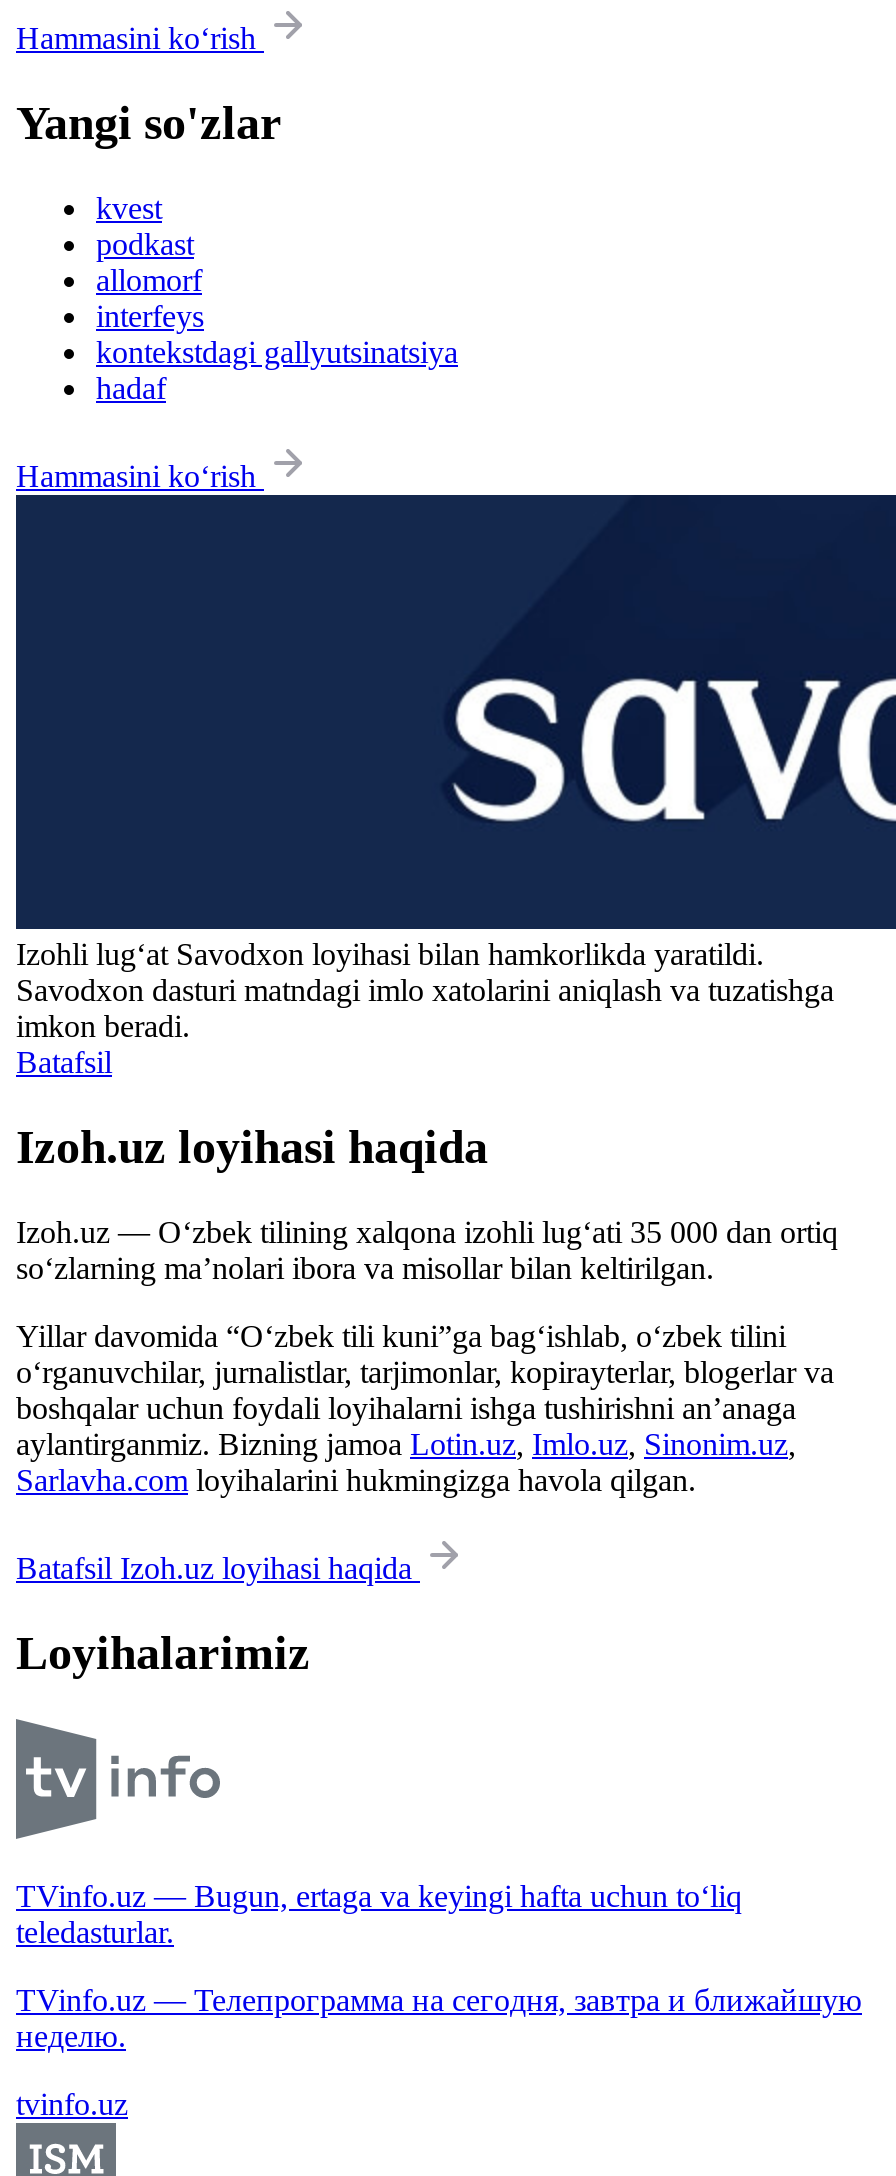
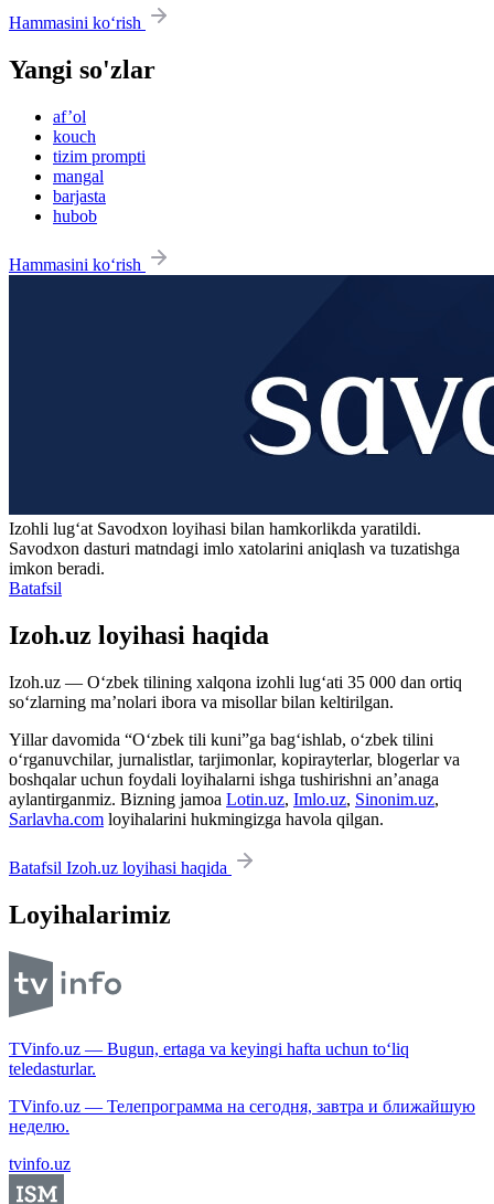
[96,191,458,405] kvest | podkast | allomorf | interfeys | kontekstdagi gallyutsinatsiya | hadaf -> [53,107,146,225] af’ol | kouch | tizim prompti | mangal | barjasta | hubob

